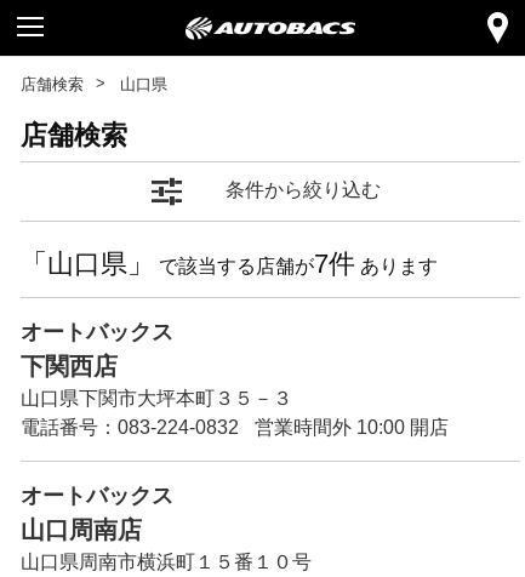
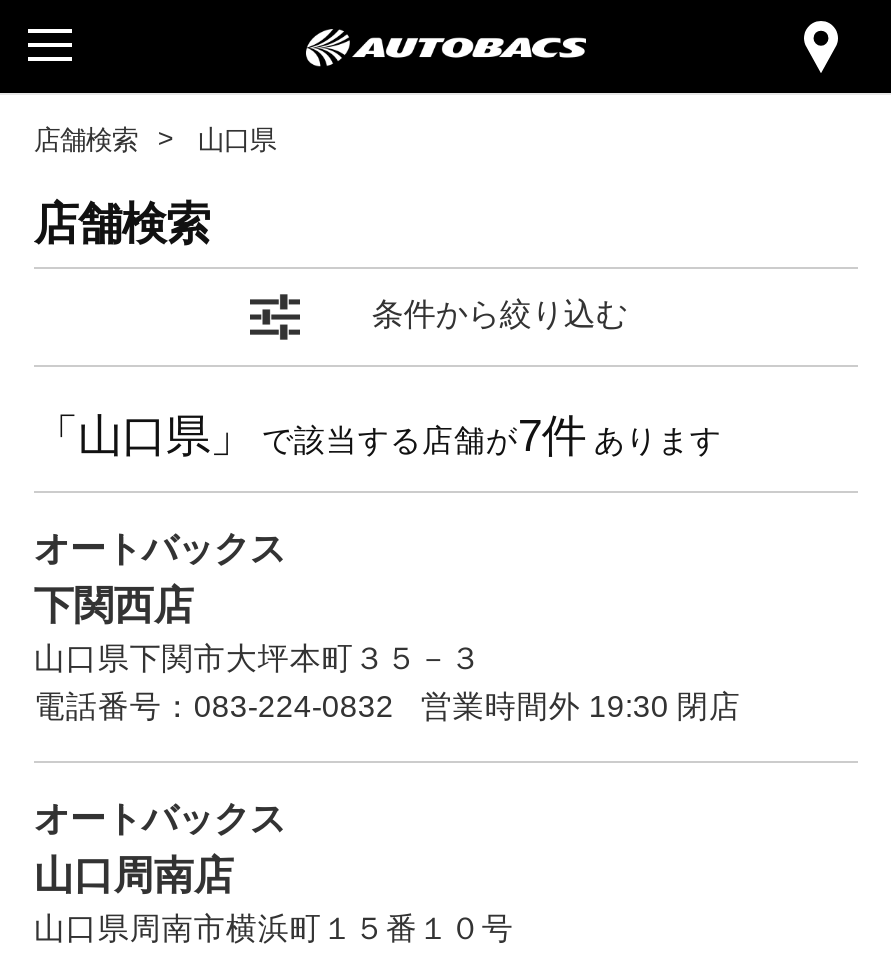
[255,417,449,437] 営業時間外 10:00 開店 -> [421,688,741,722] 営業時間外 19:30 閉店

